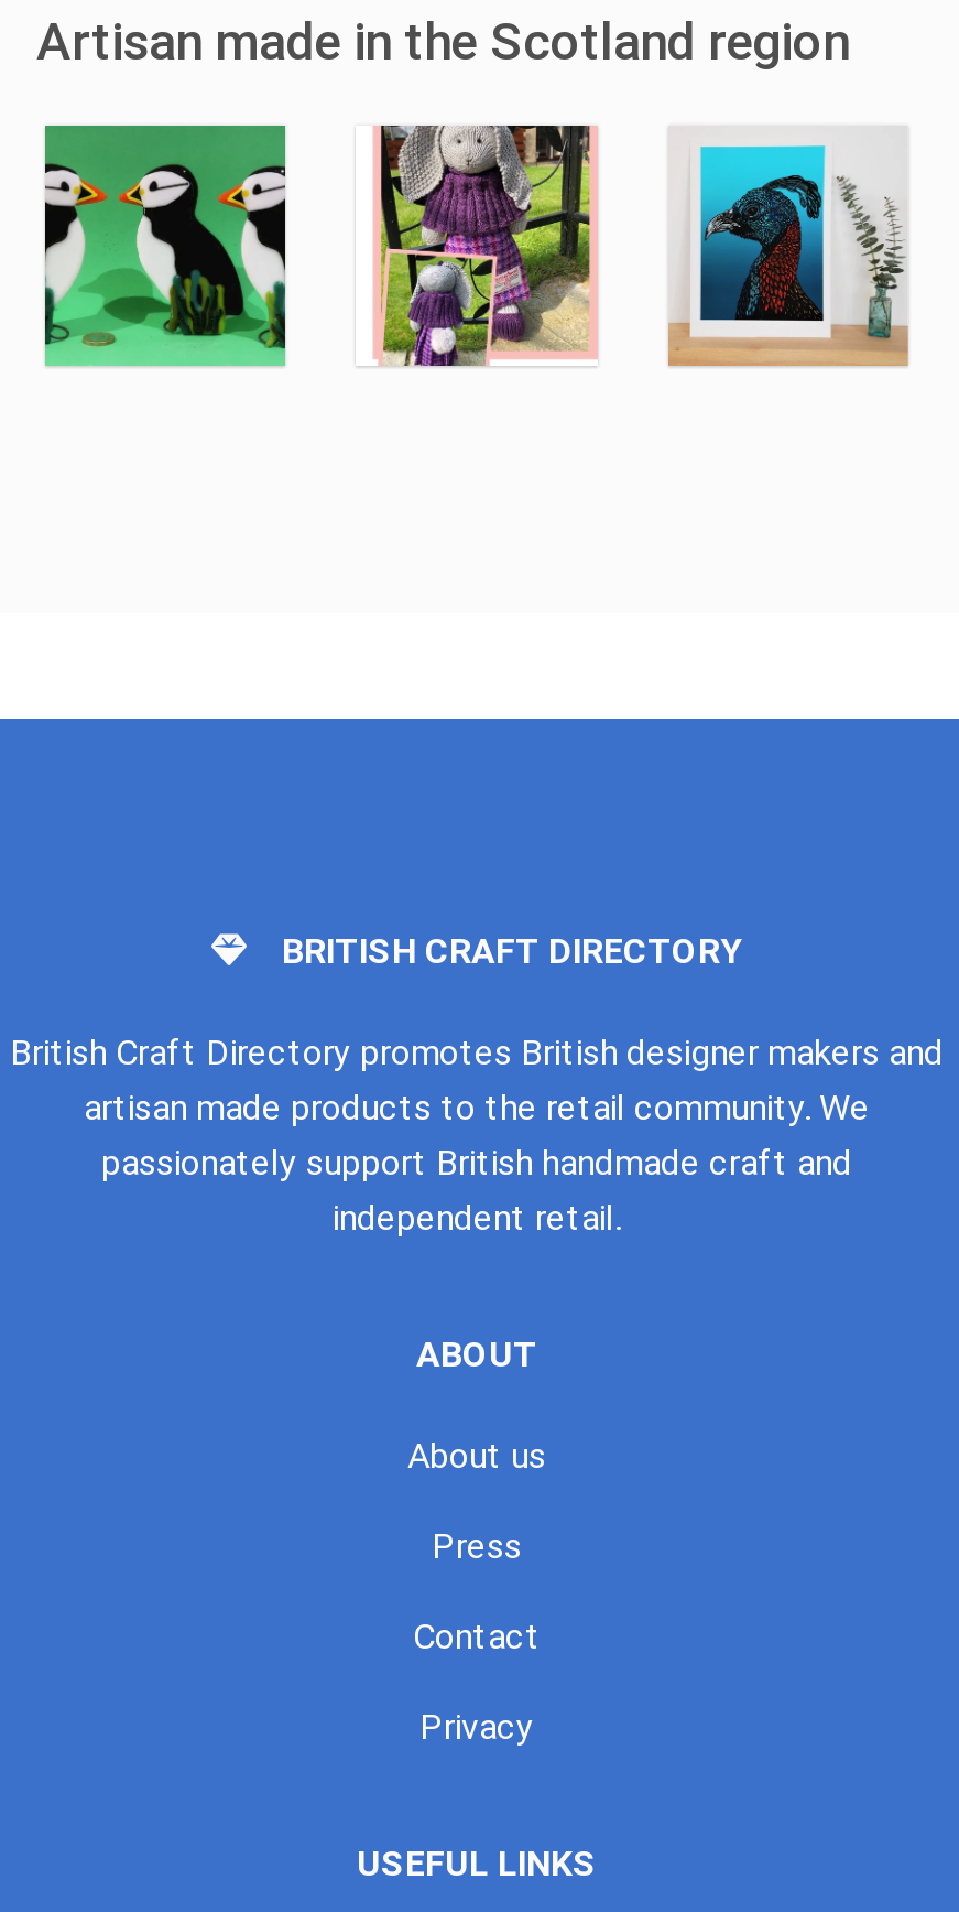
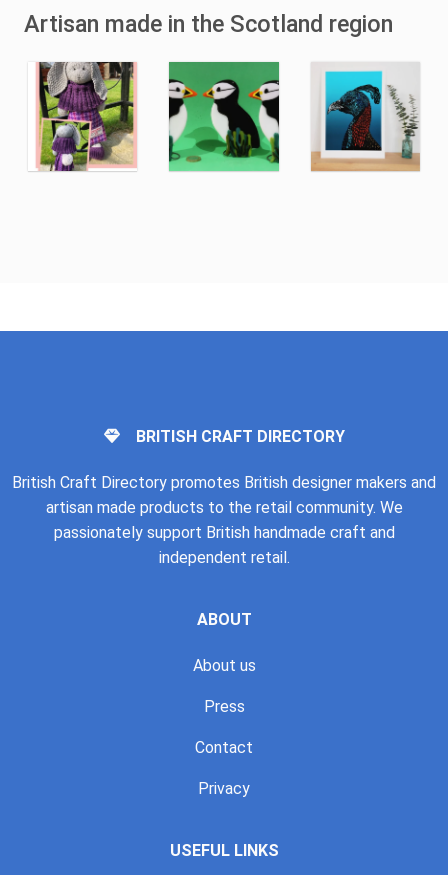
[43,123,287,368] [image] -> [28,61,137,172] [image]
[356,123,598,368] [image] -> [168,61,280,172] [image]

